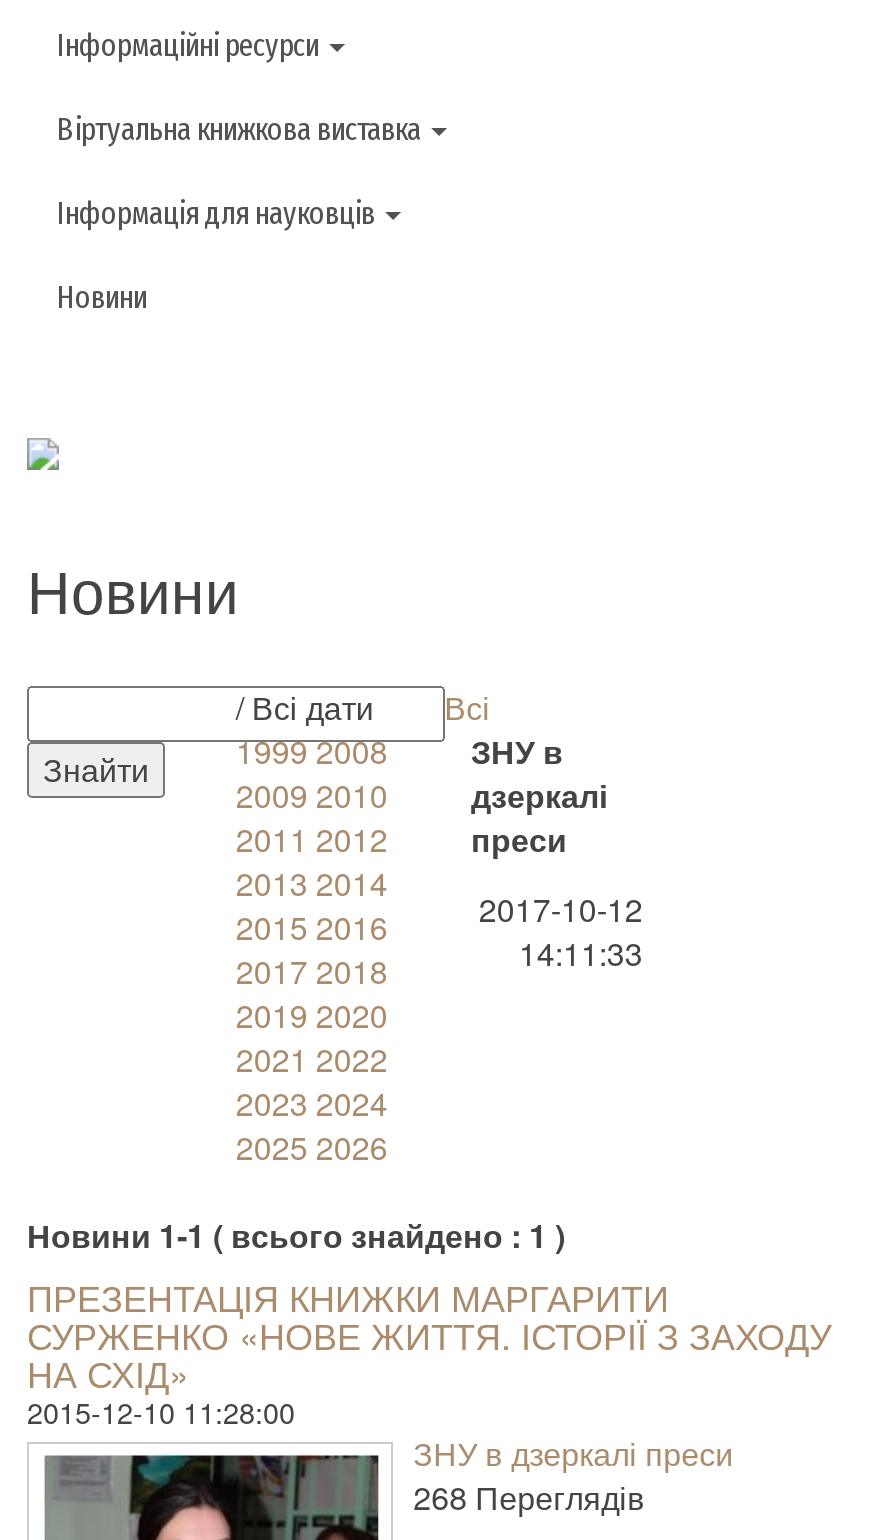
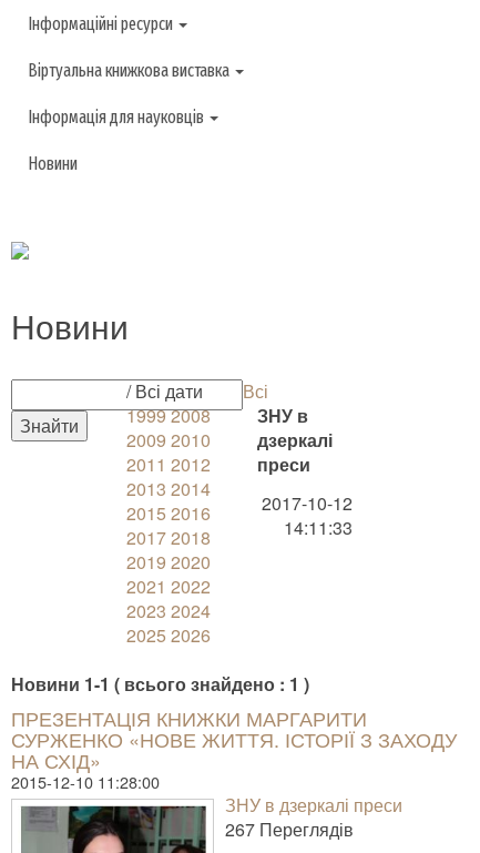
[413,1474,645,1520] 268 Переглядів -> [225,816,354,842] 267 Переглядів

